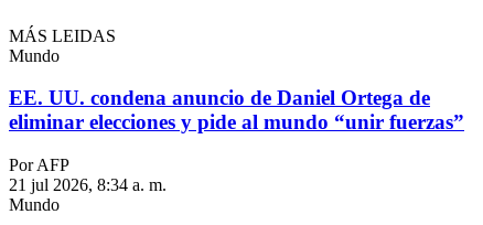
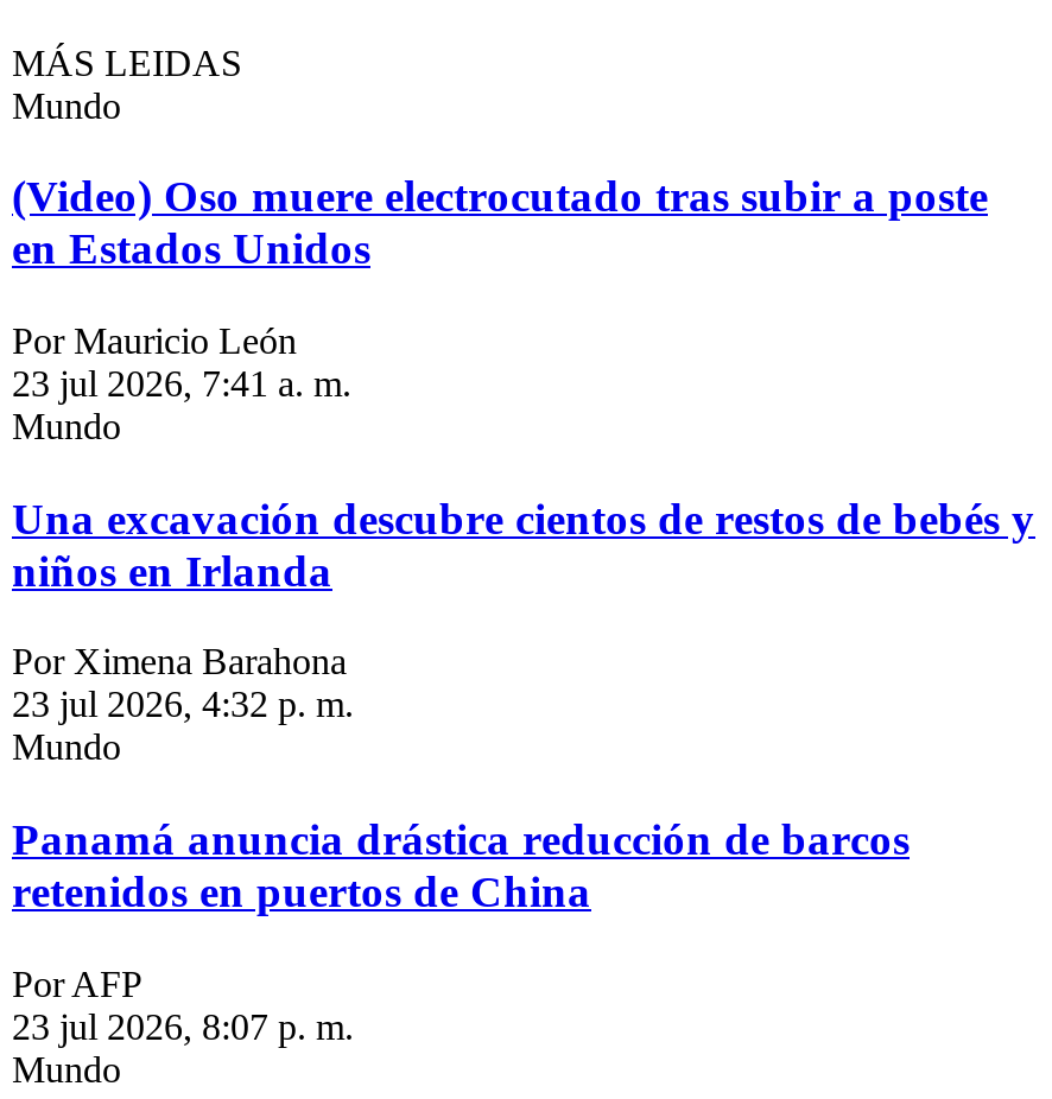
[9,86,464,134] EE. UU. condena anuncio de Daniel Ortega de | eliminar elecciones y pide al mundo “unir fuerzas” -> [12,172,1035,917] (Video) Oso muere electrocutado tras subir a poste | en Estados Unidos | Por Mauricio León | 23 jul 2026, 7:41 a. m. | Mundo | Una excavación descubre cientos de restos de bebés y | niños en Irlanda | Por Ximena Barahona | 23 jul 2026, 4:32 p. m. | Mundo | Panamá anuncia drástica reducción de barcos | retenidos en puertos de China
[9,175,167,194] 21 jul 2026, 8:34 a. m. -> [12,1006,354,1047] 23 jul 2026, 8:07 p. m.

